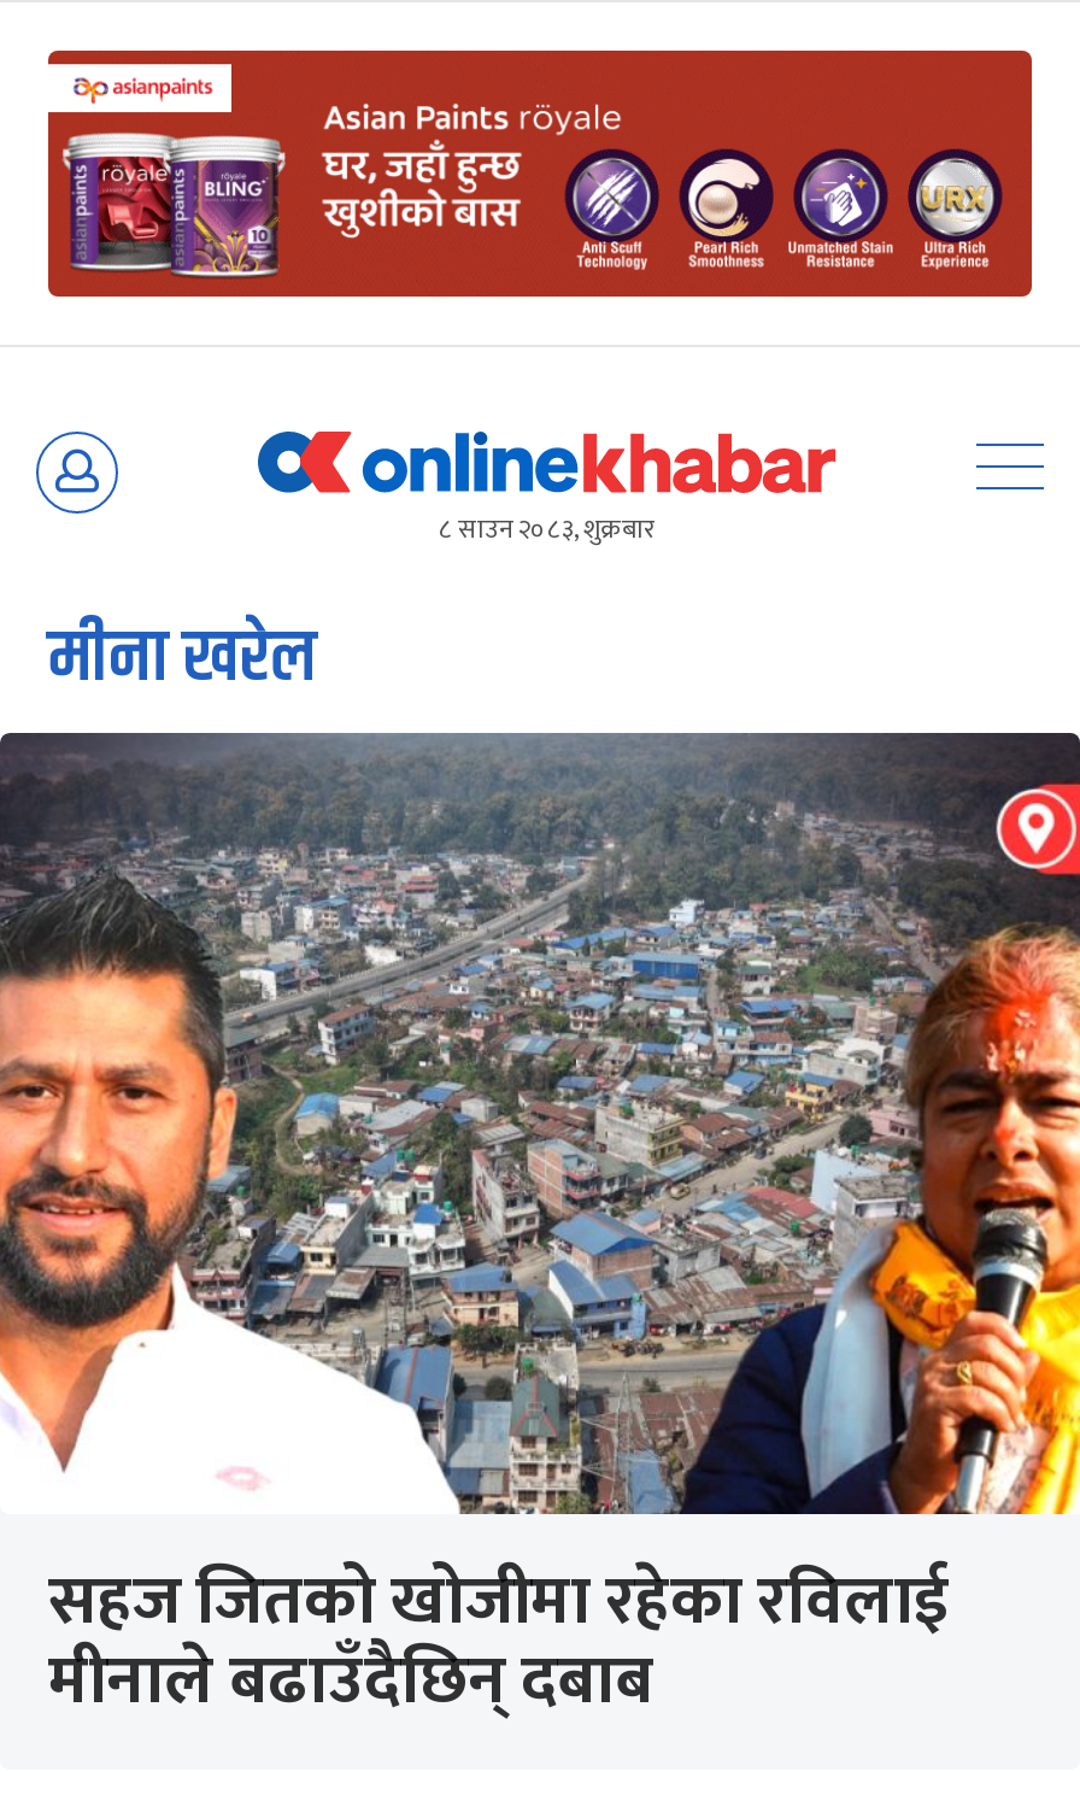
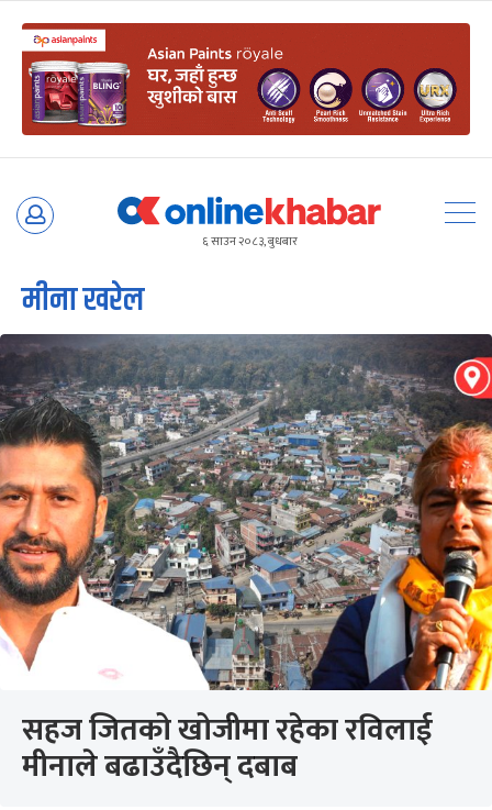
[439,509,656,552] ८ साउन २०८३, शुक्रबार -> [202,232,297,252] ६ साउन २०८३, बुधबार

